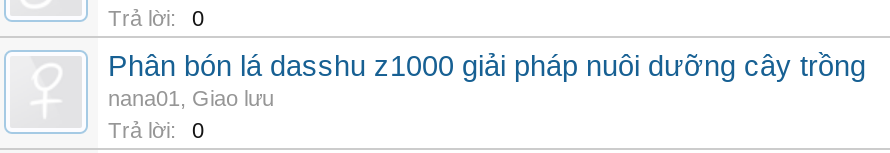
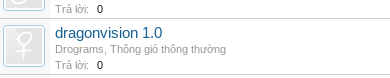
[108,50,866,110] Phân bón lá dasshu z1000 giải pháp nuôi dưỡng cây trồng | nana01, Giao lưu -> [55,25,226,55] dragonvision 1.0 | Drograms, Thông gió thông thường

